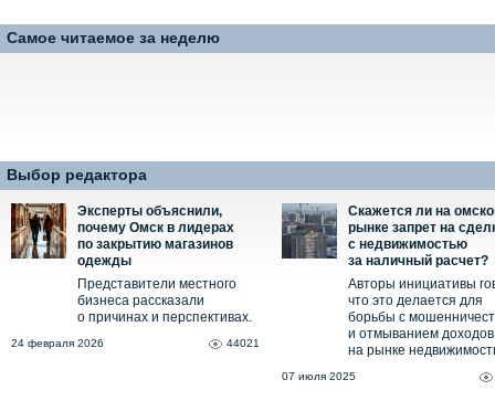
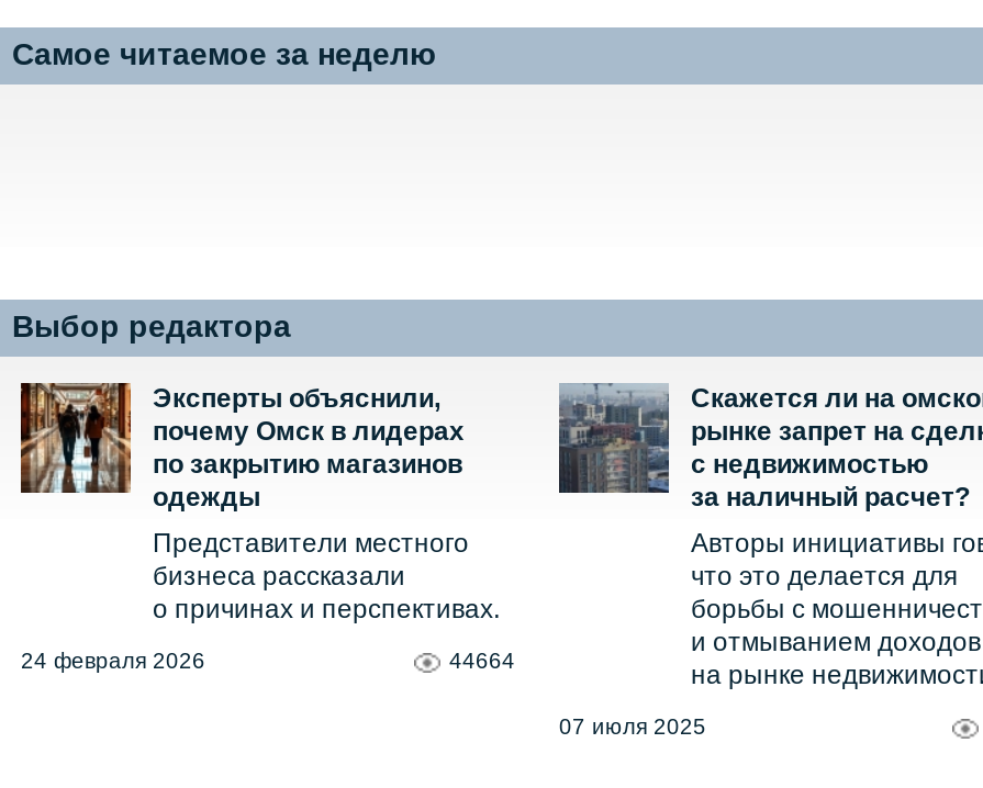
[227,337,260,349] 44021 -> [449,649,515,673] 44664

